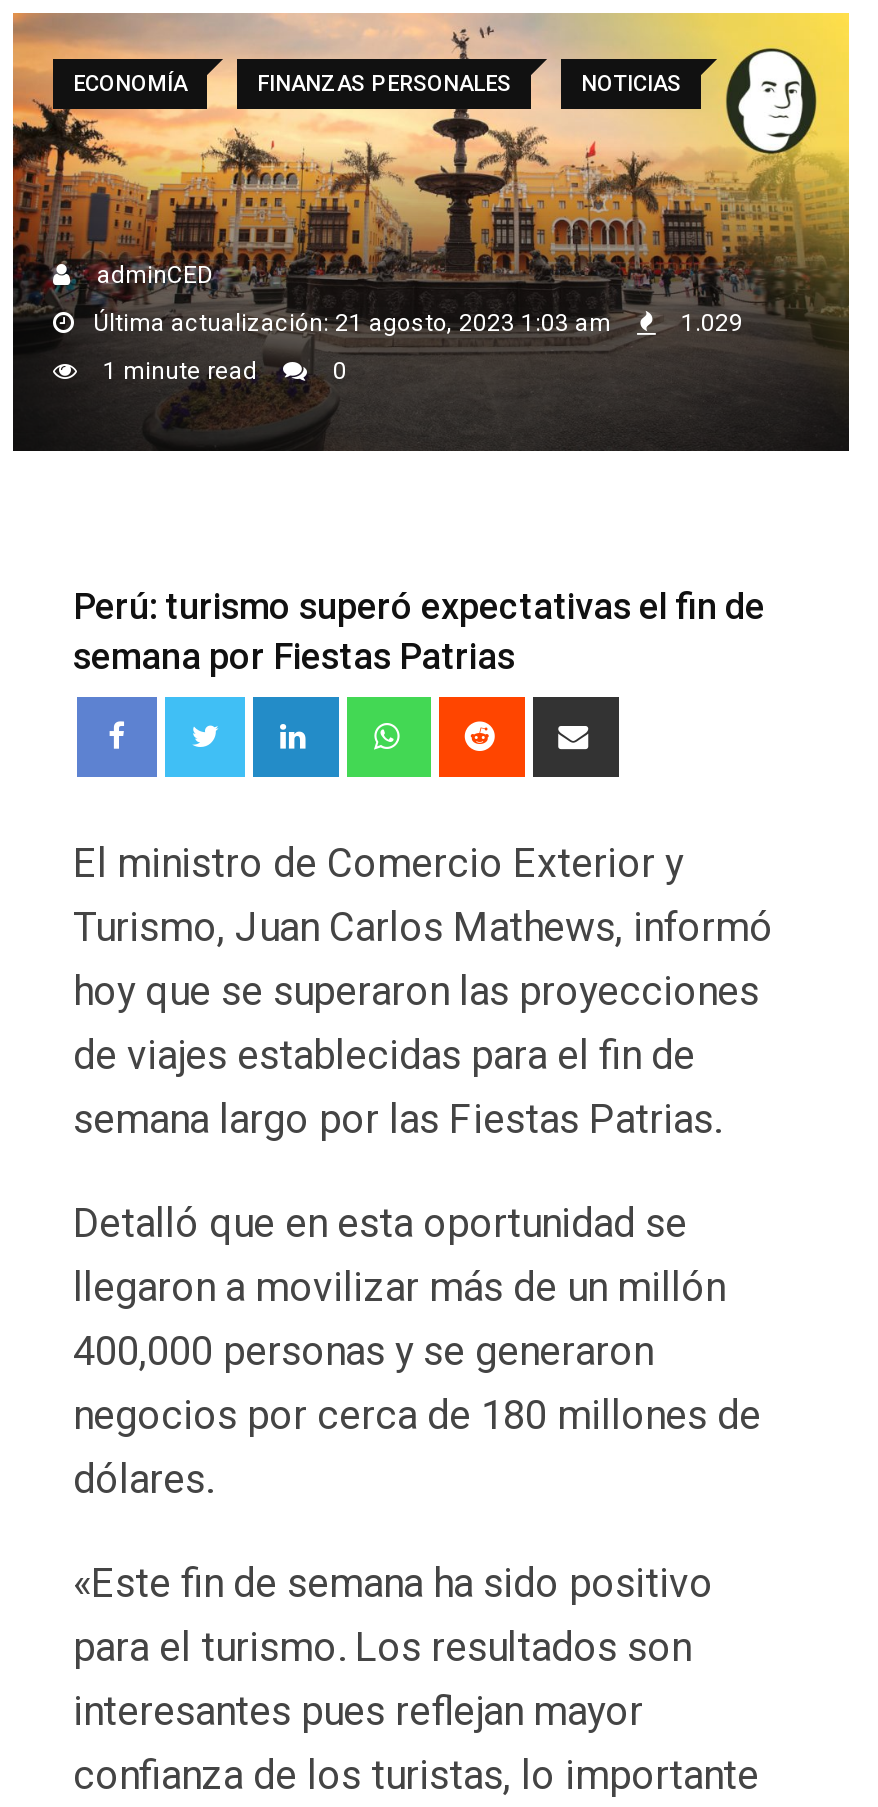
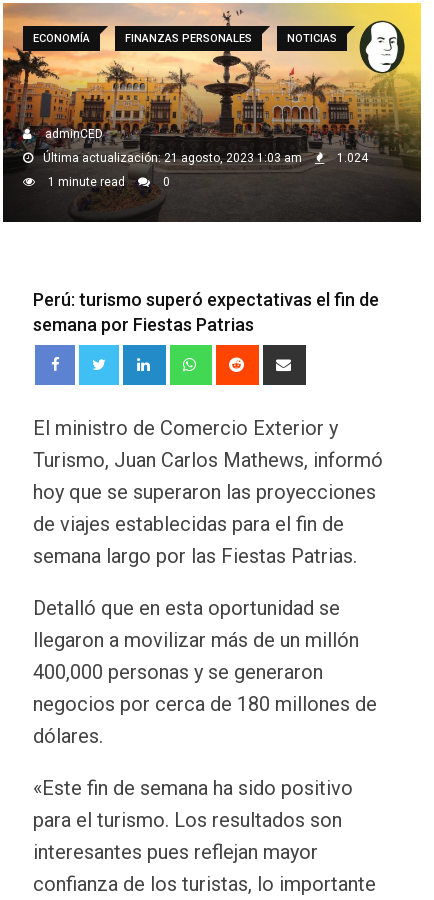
[675,308,743,336] 1.029 -> [334,150,368,164] 1.024

